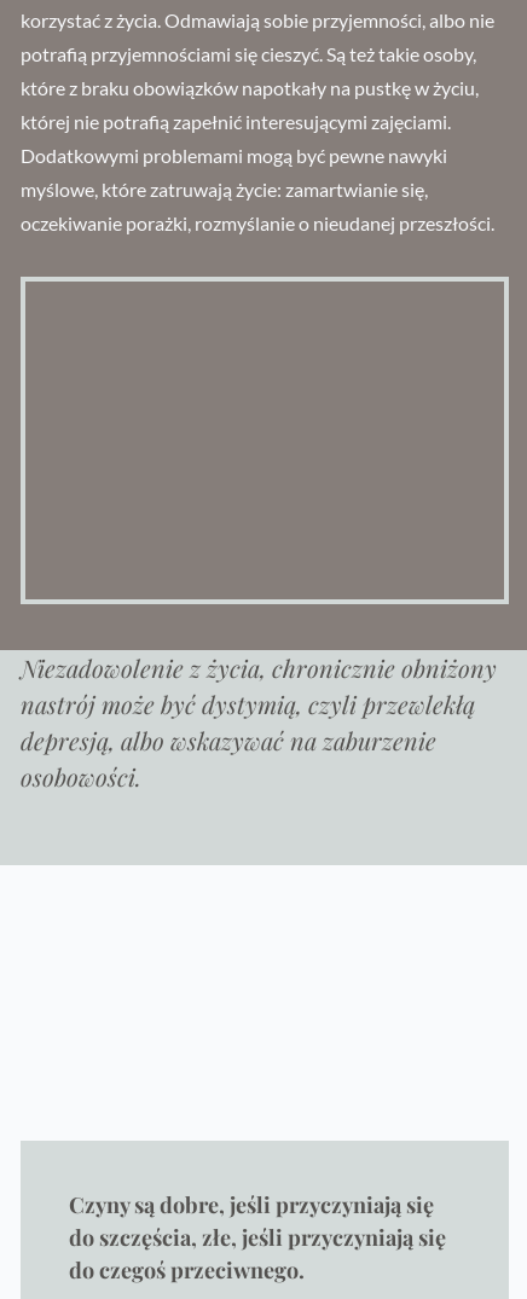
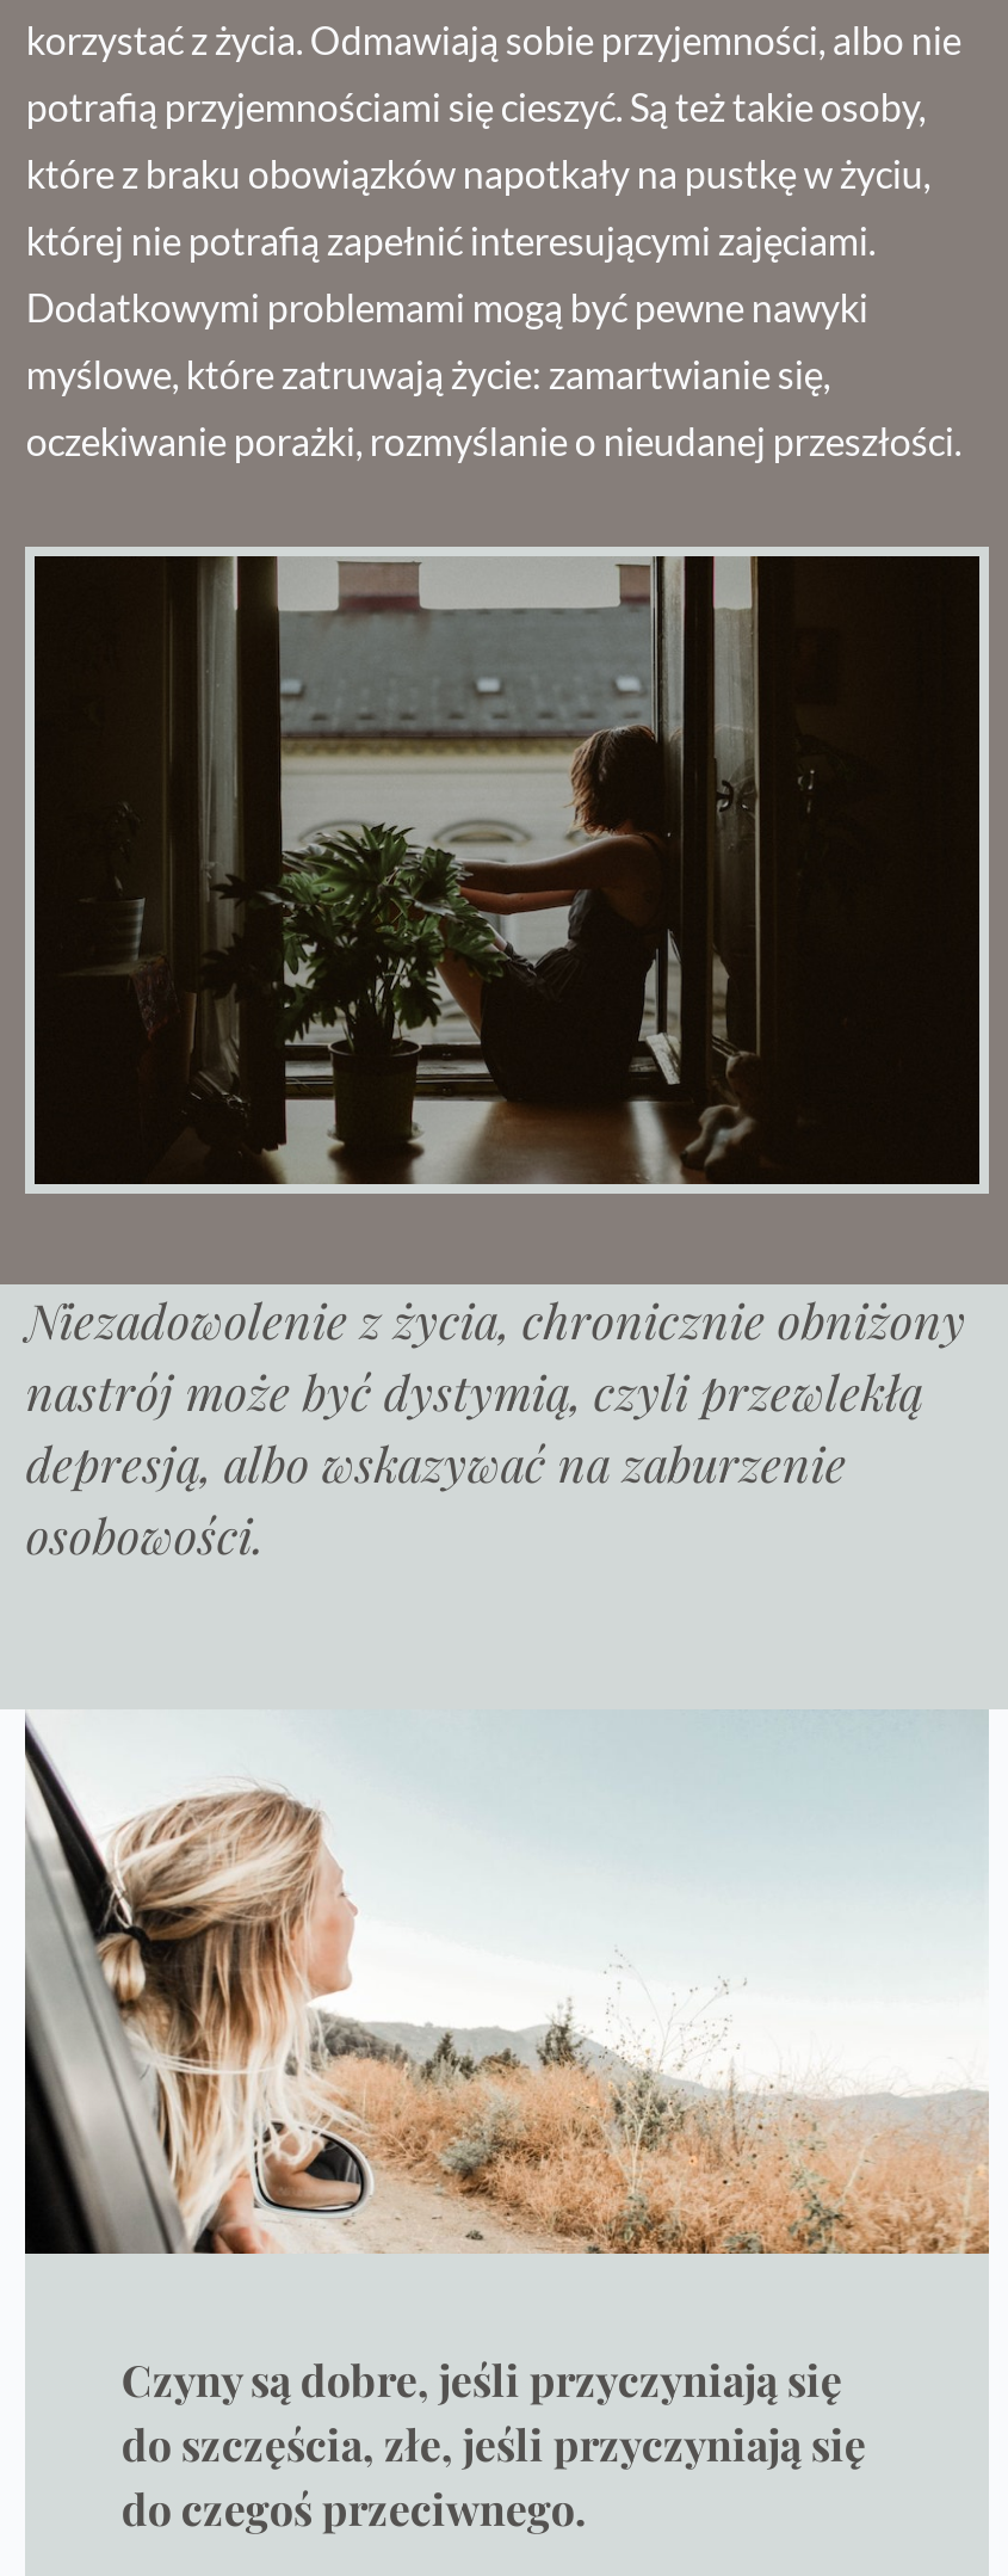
none -> [35,556,979,1184] [image]
none -> [23,1712,991,2256] [image]

